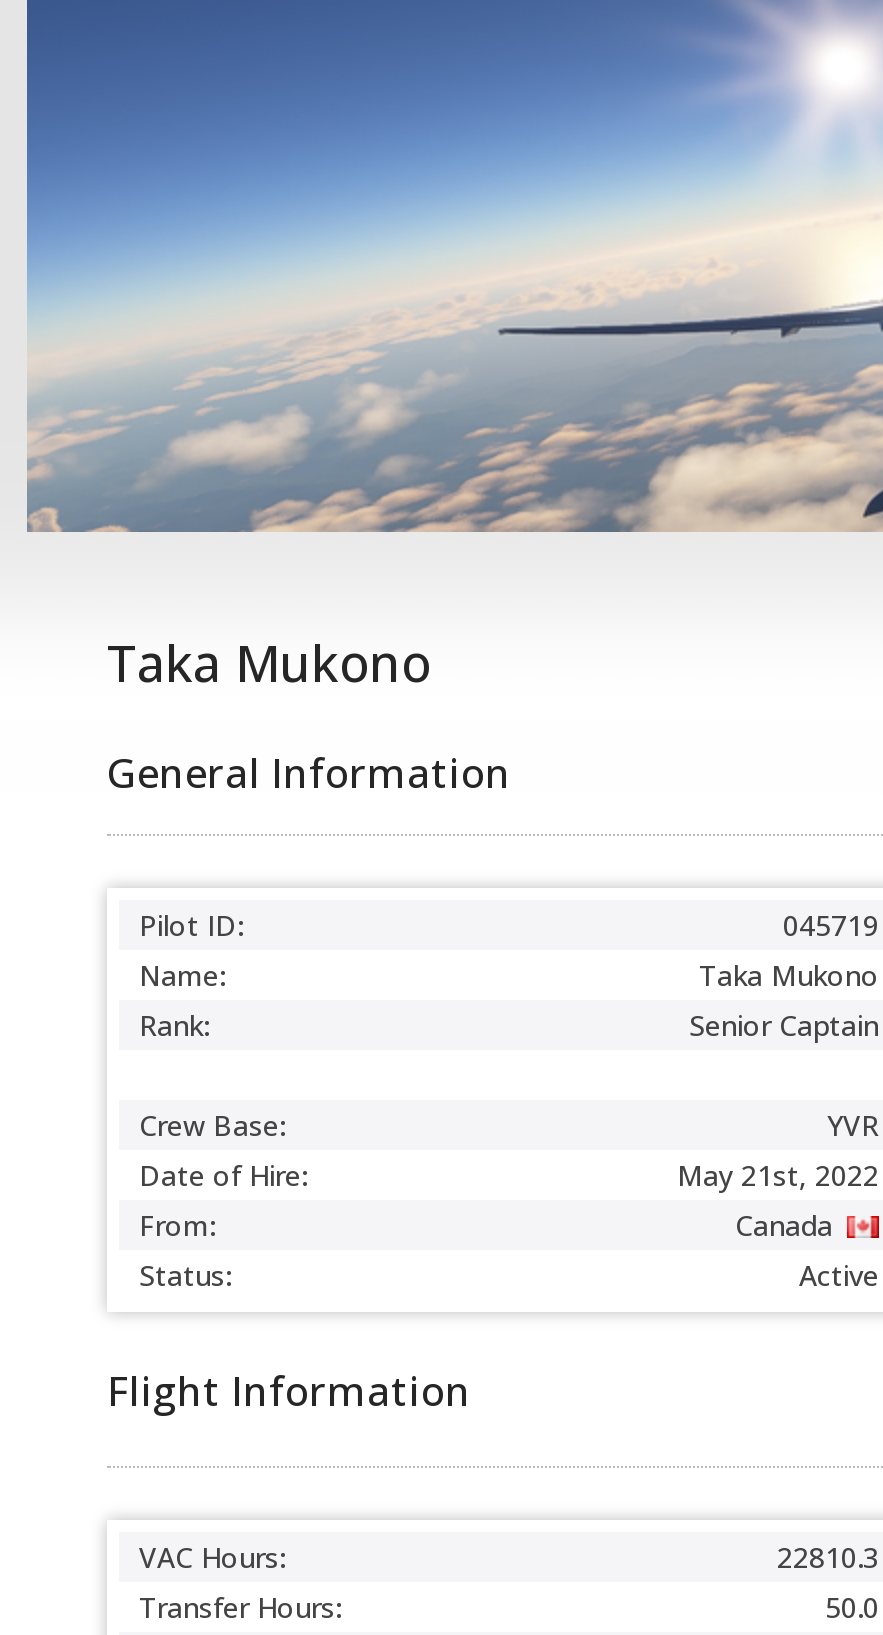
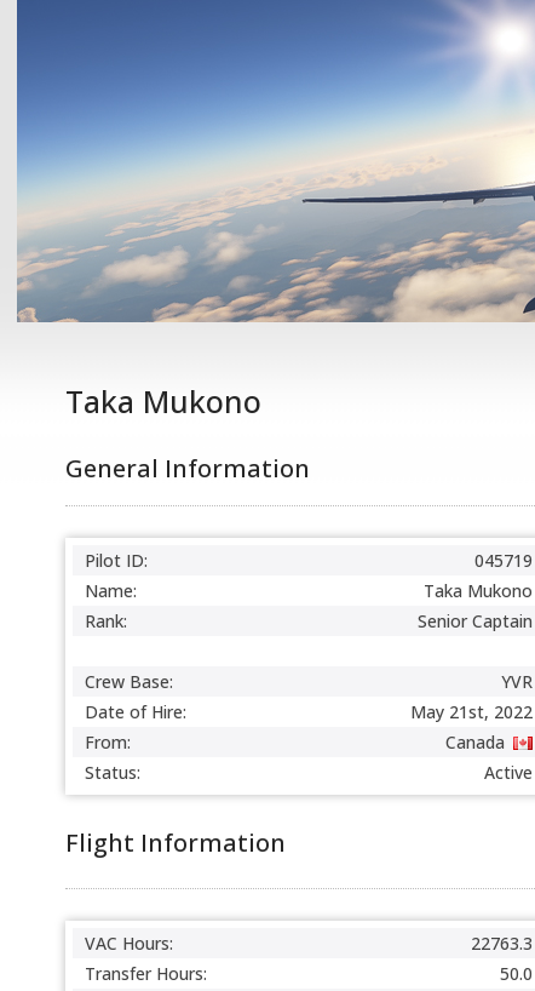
[777,1538,879,1576] 22810.3 -> [471,932,533,955] 22763.3

